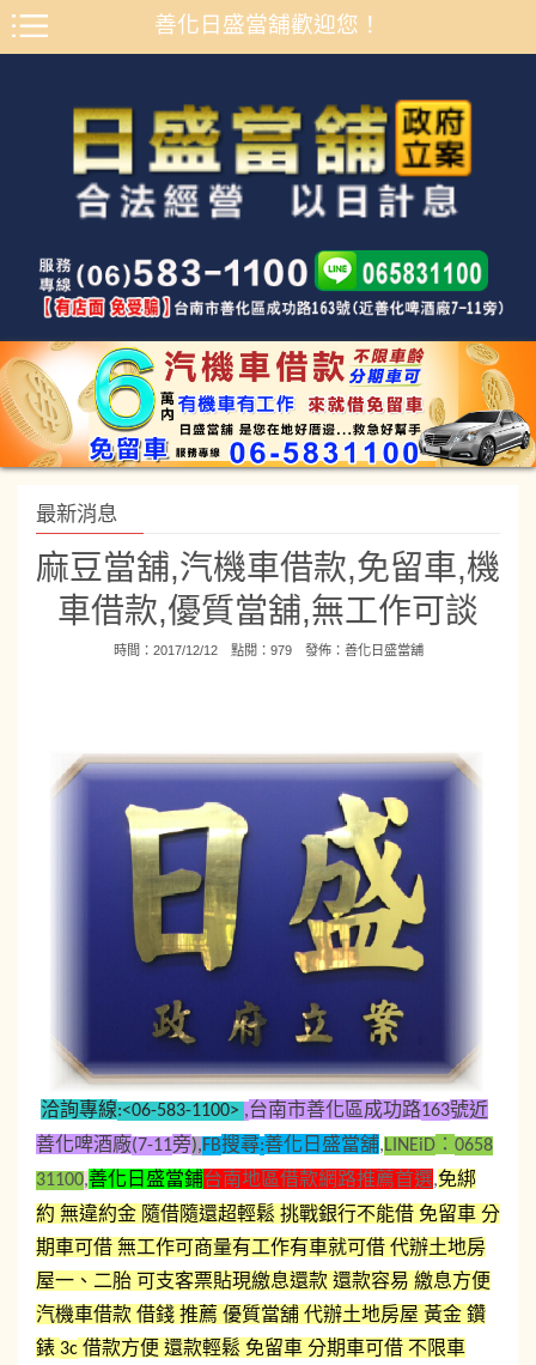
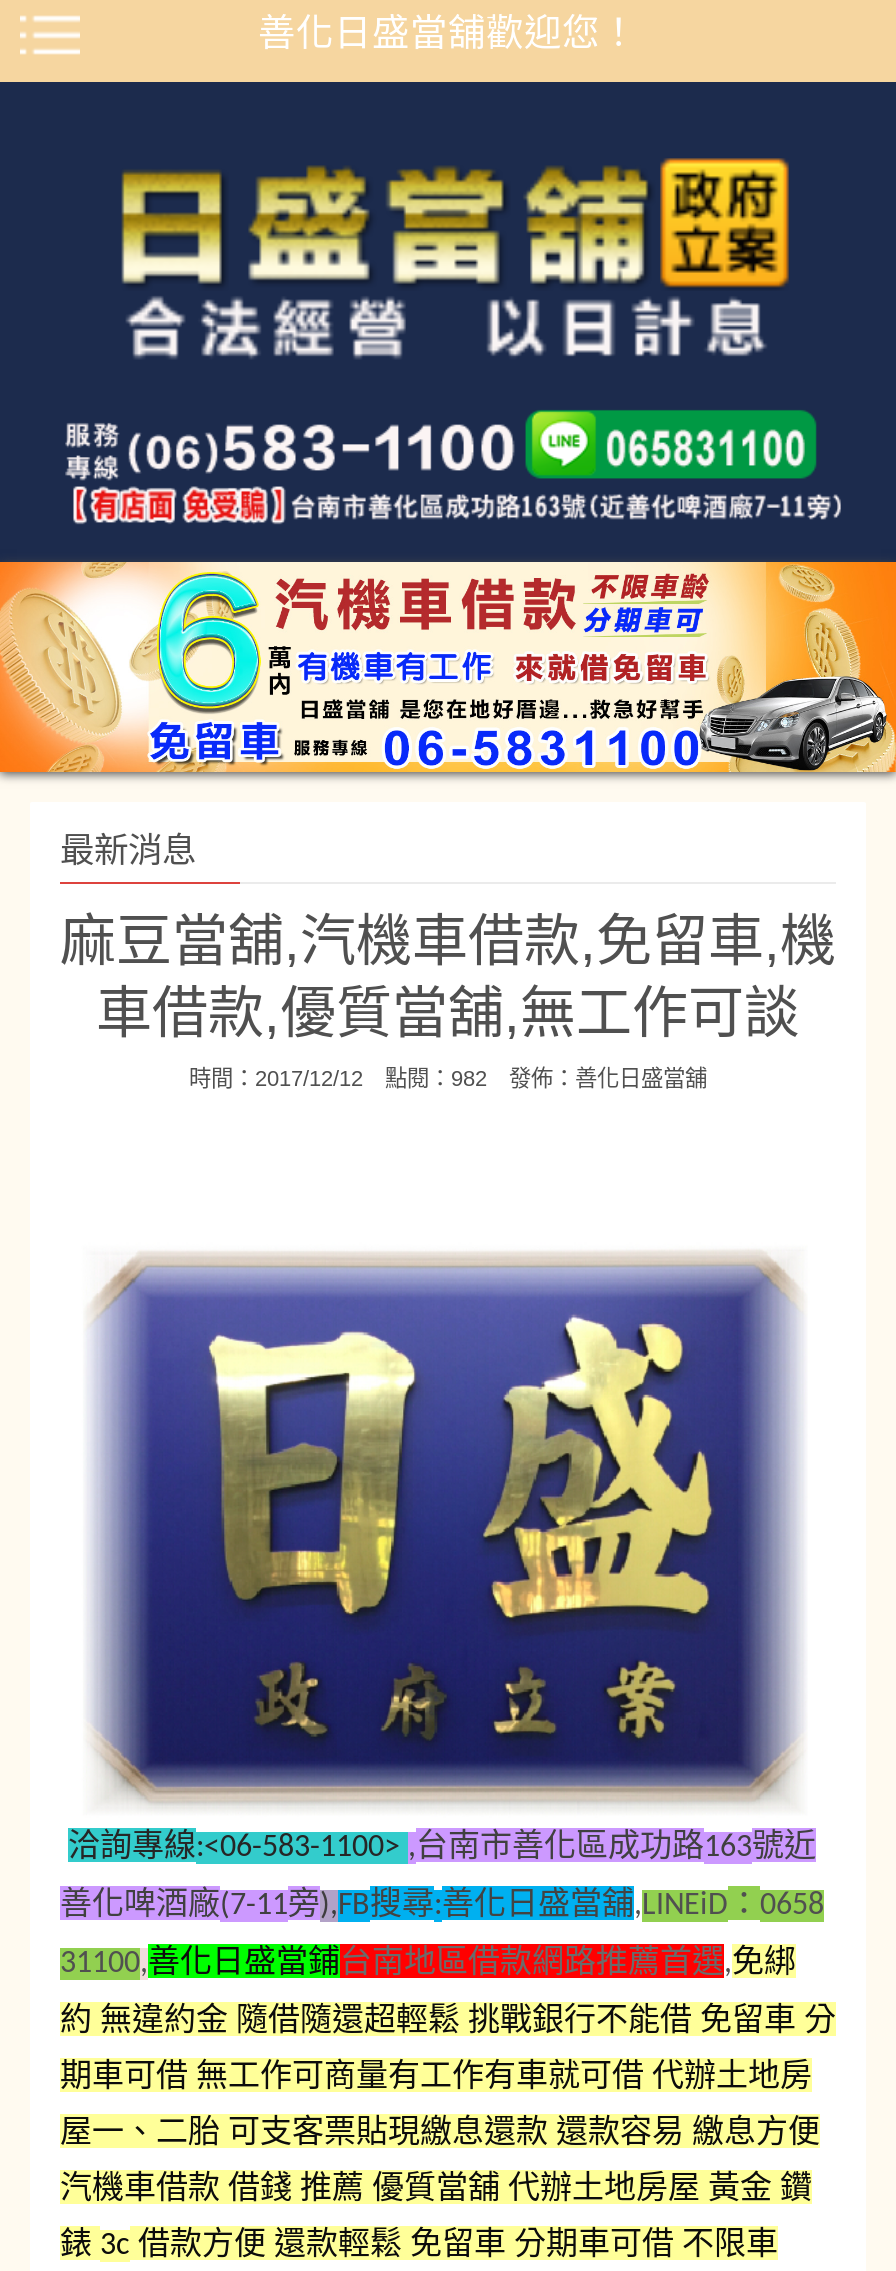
[113,643,423,657] 時間：2017/12/12 點閱：979 發佈：善化日盛當舖 -> [189,1066,707,1090] 時間：2017/12/12 點閱：982 發佈：善化日盛當舖

